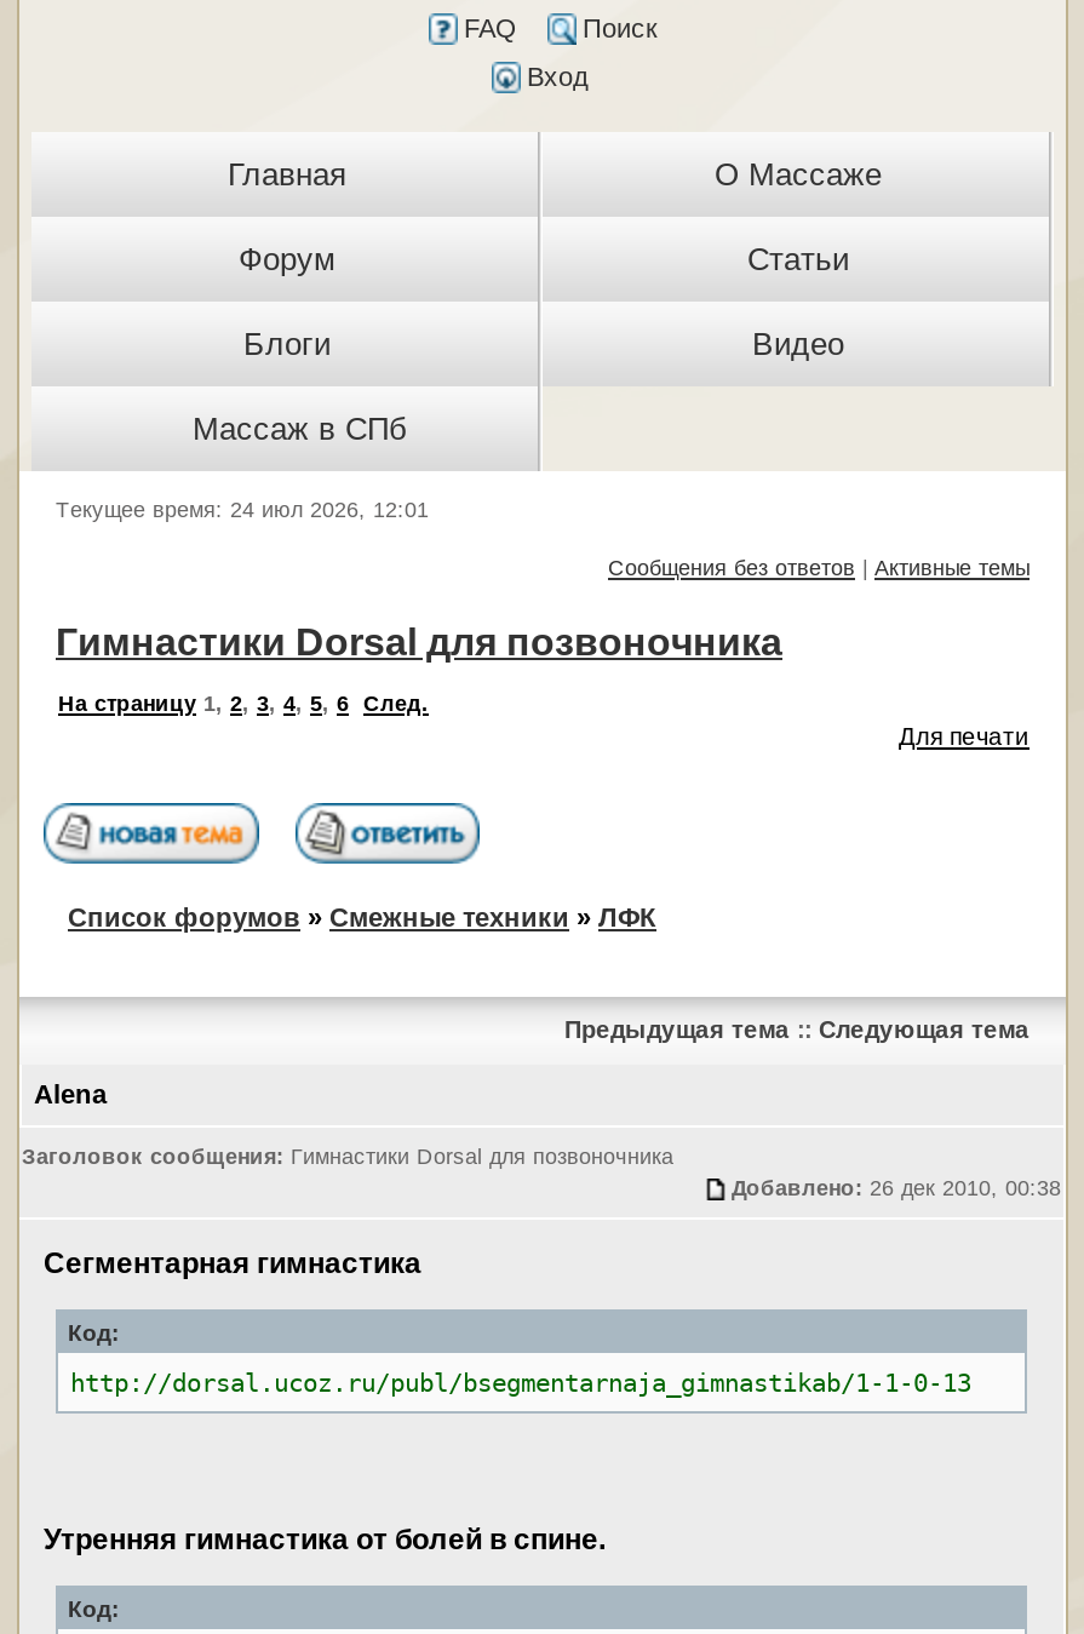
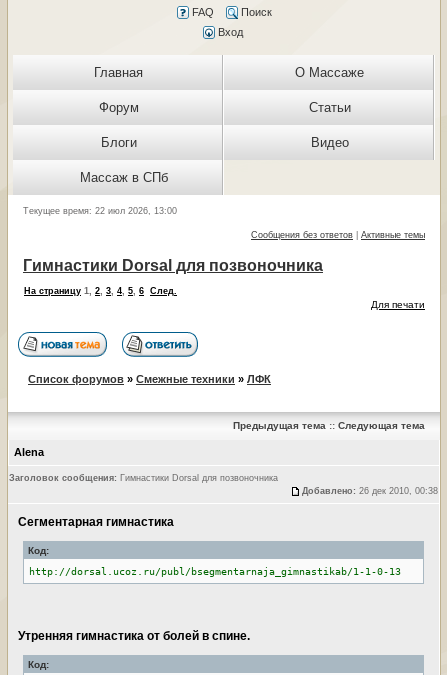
[56,498,429,522] Текущее время: 24 июл 2026, 12:01 -> [23,206,177,216] Текущее время: 22 июл 2026, 13:00

